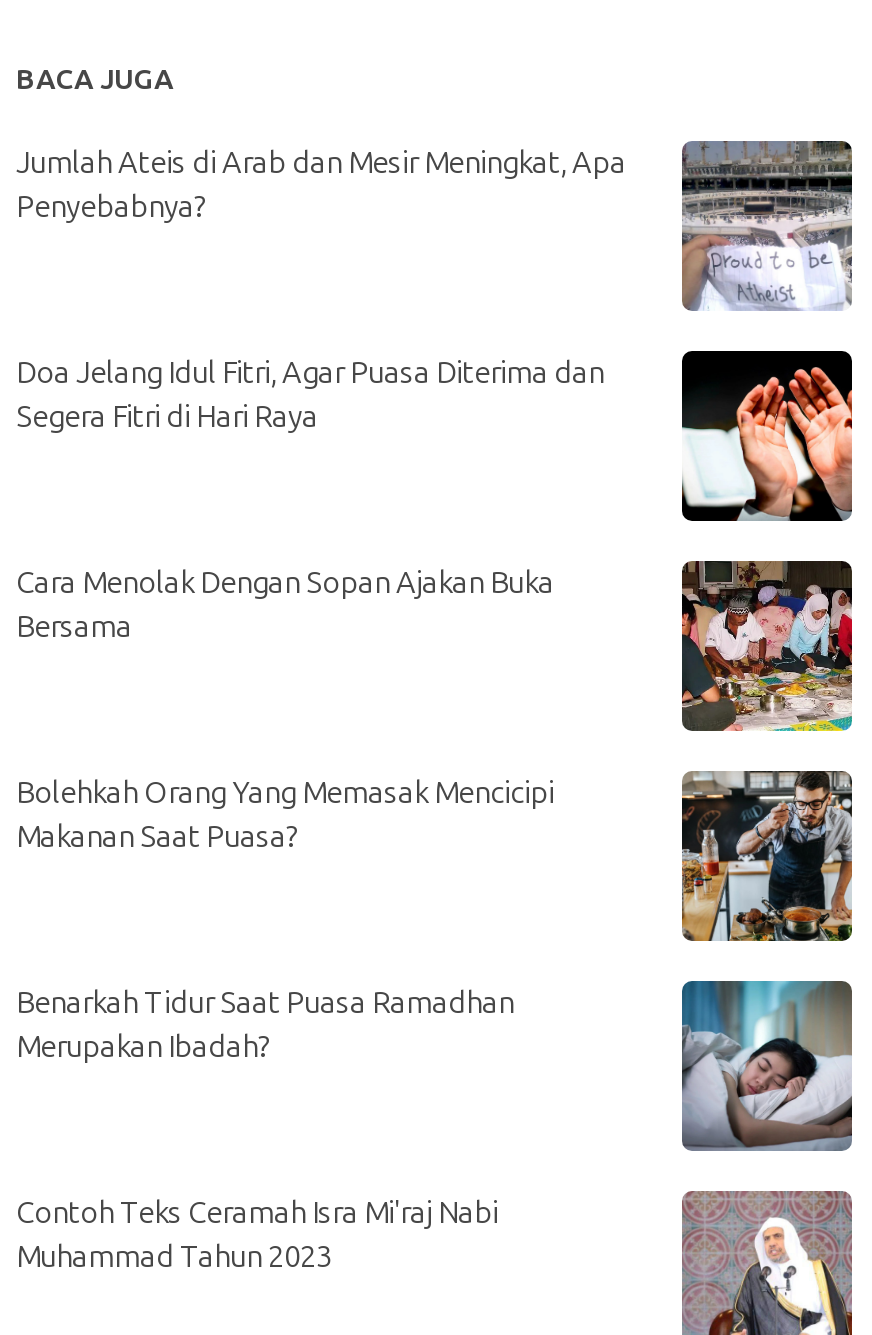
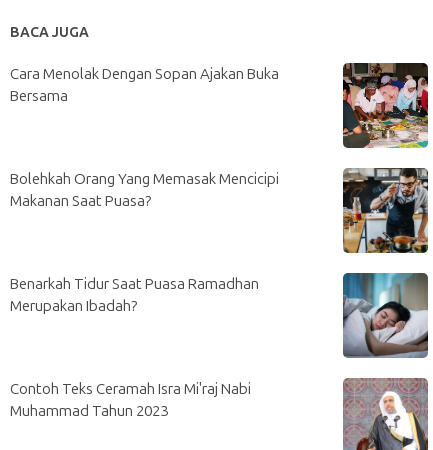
[16,141,852,311] [image] | Jumlah Ateis di Arab dan Mesir Meningkat, Apa | Penyebabnya? -> none
[16,349,854,523] [image] | Doa Jelang Idul Fitri, Agar Puasa Diterima dan | Segera Fitri di Hari Raya -> none

